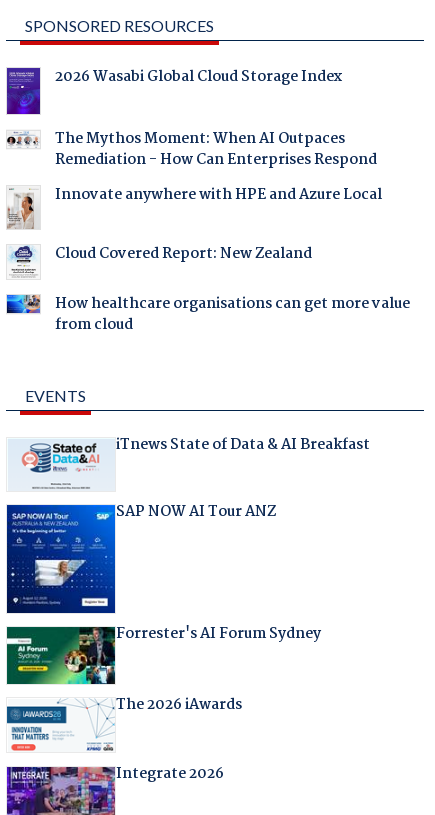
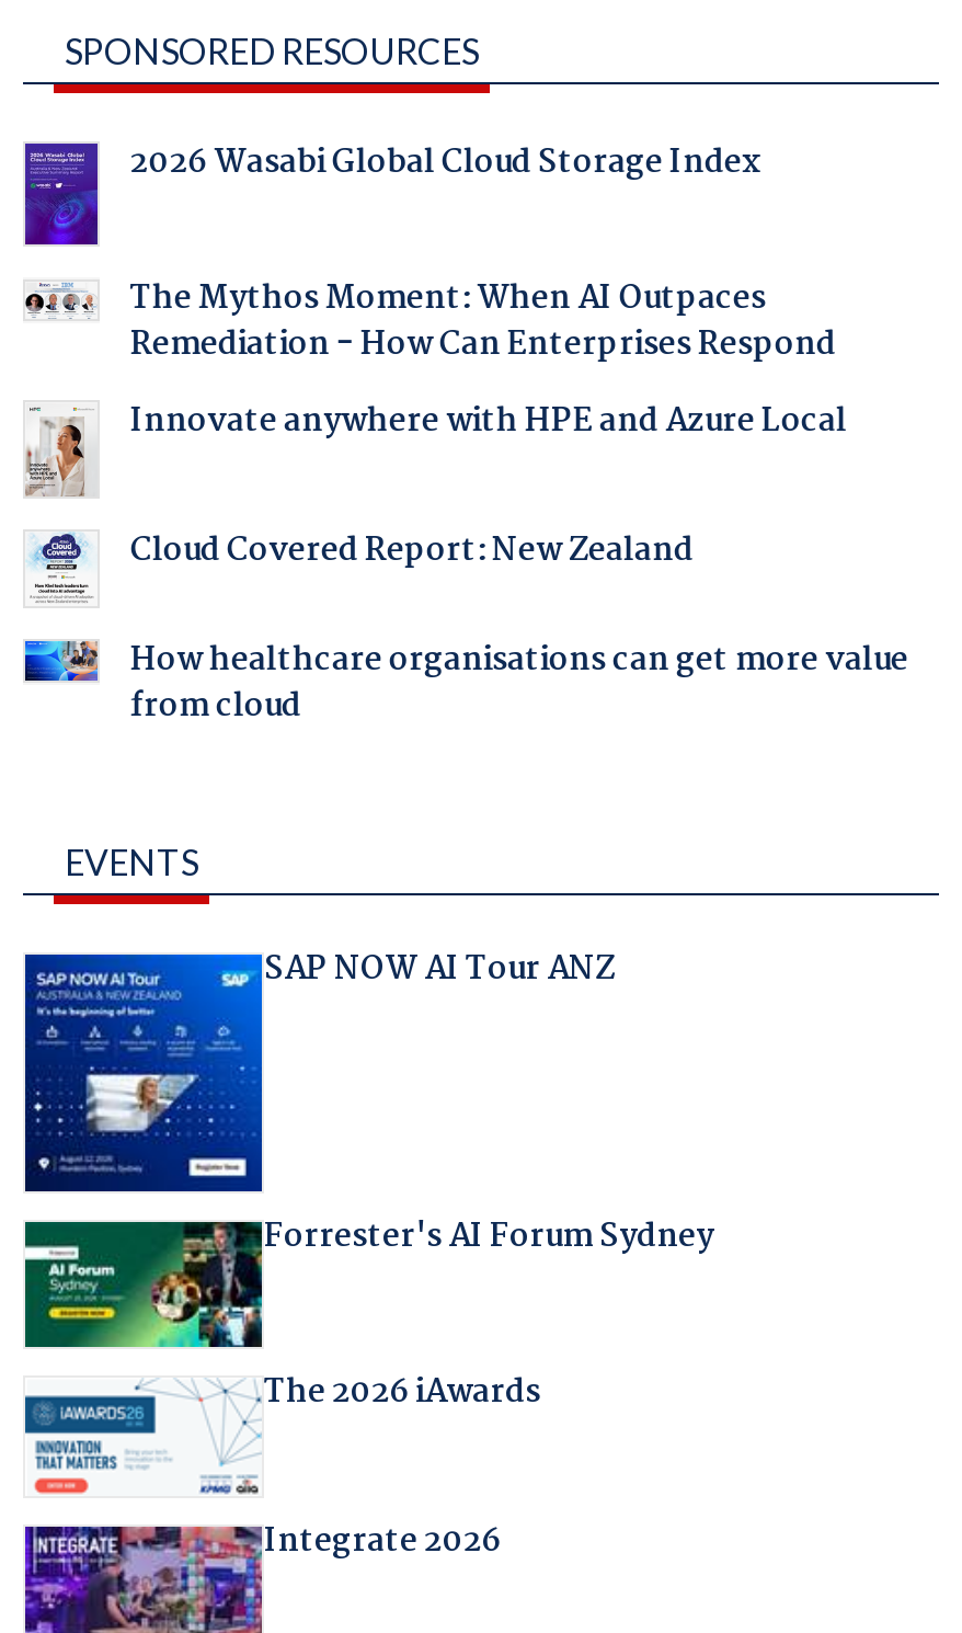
[9,433,370,490] [image] | iTnews State of Data & AI Breakfast -> none

